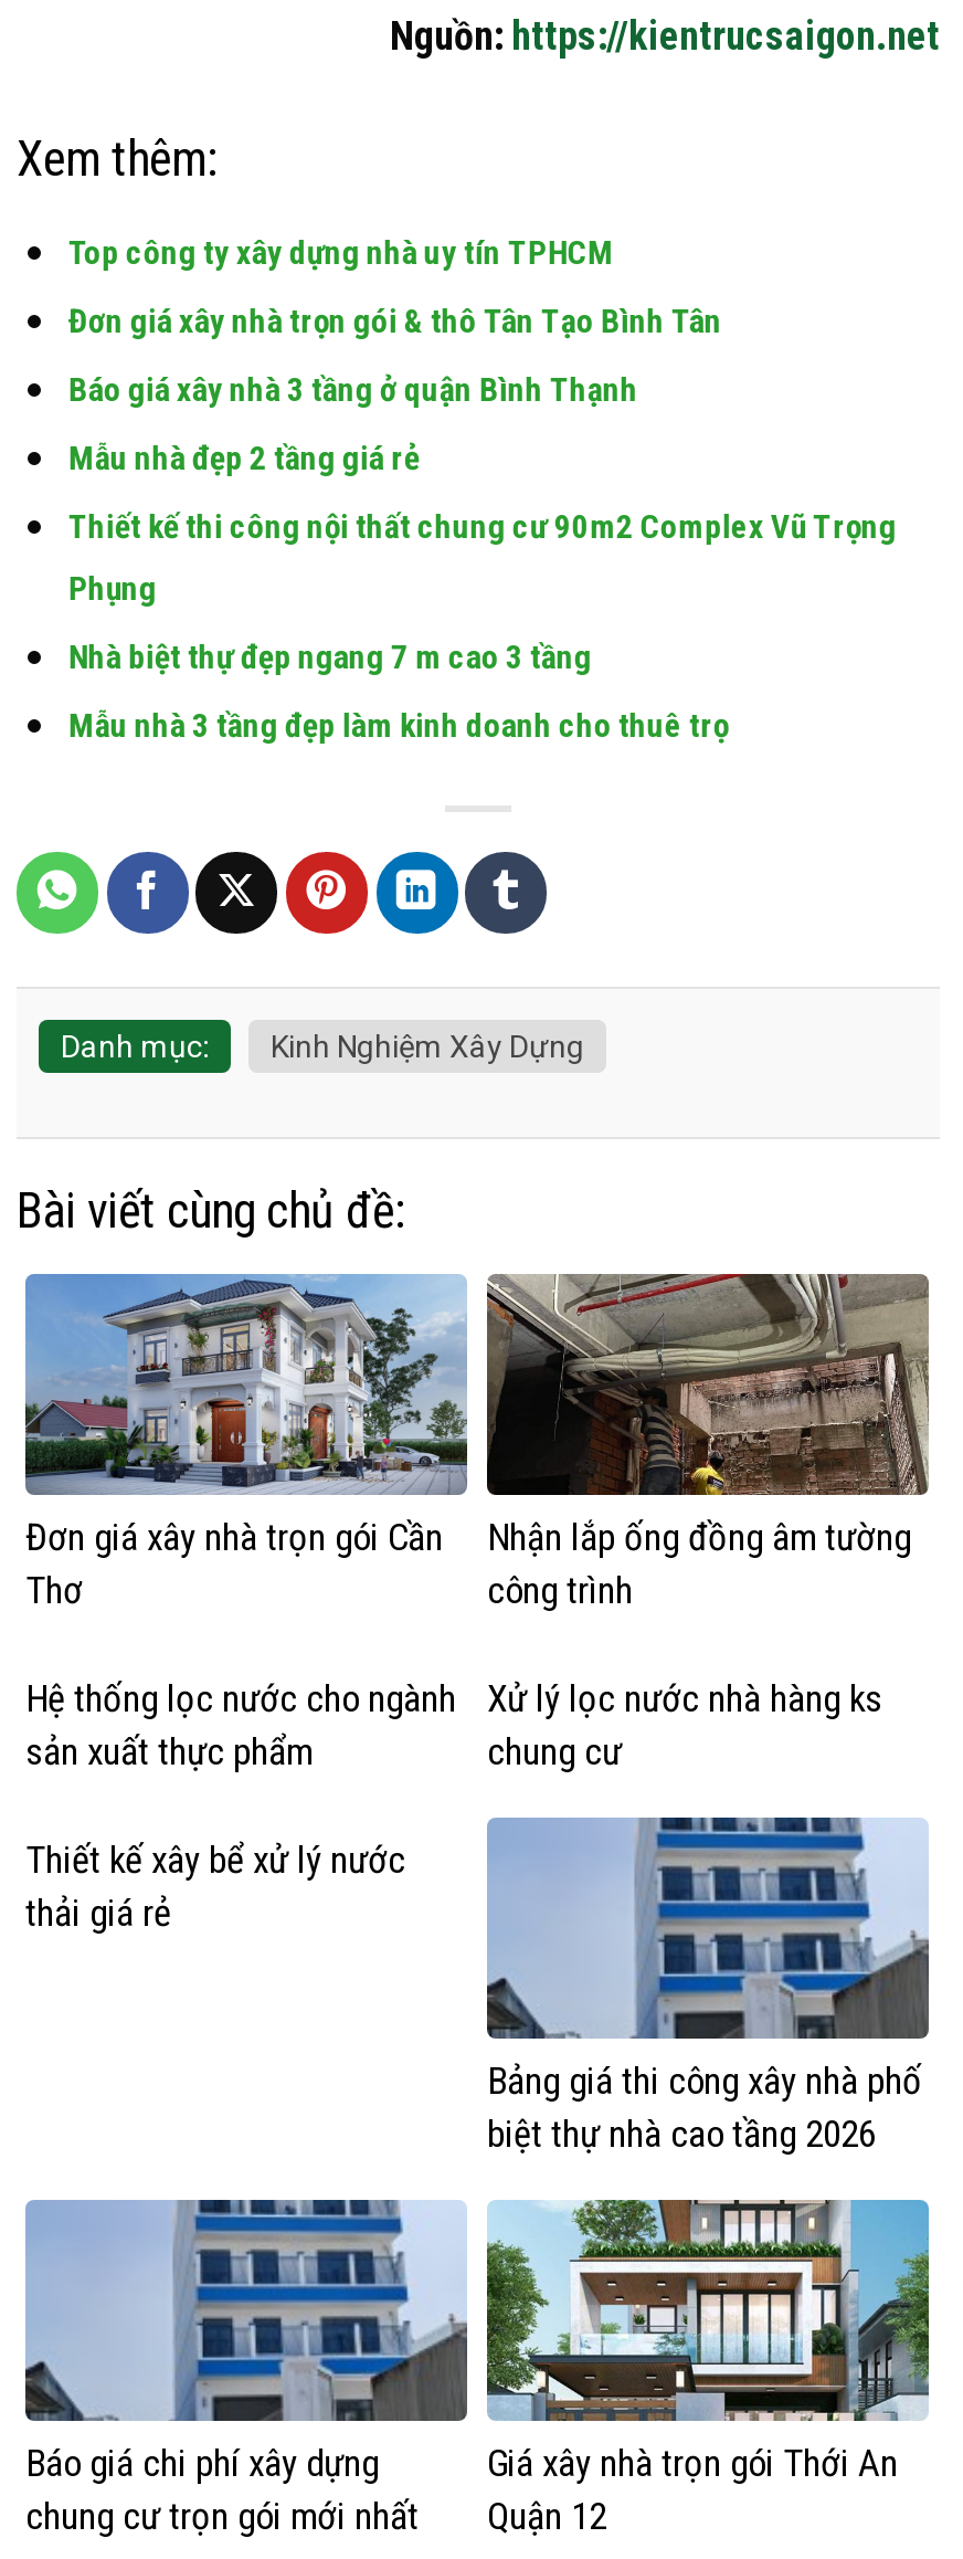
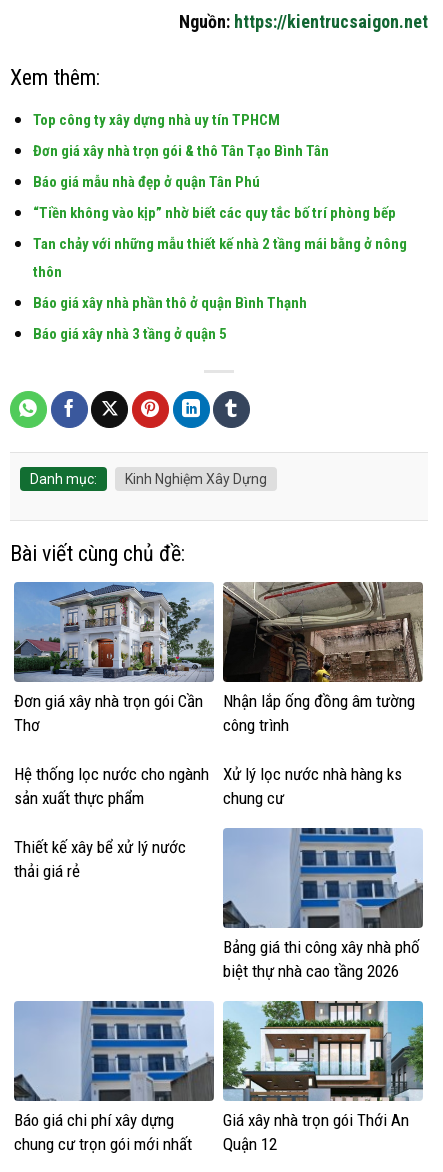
[68,369,638,409] Báo giá xây nhà 3 tầng ở quận Bình Thạnh -> [33,173,260,191] Báo giá mẫu nhà đẹp ở quận Tân Phú
[68,438,419,478] Mẫu nhà đẹp 2 tầng giá rẻ -> [33,204,396,222] “Tiền không vào kịp” nhờ biết các quy tắc bố trí phòng bếp
[68,506,897,546] Thiết kế thi công nội thất chung cư 90m2 Complex Vũ Trọng -> [33,235,407,253] Tan chảy với những mẫu thiết kế nhà 2 tầng mái bằng ở nông
[68,568,157,608] Phụng -> [33,263,62,281] thôn
[68,637,592,676] Nhà biệt thự đẹp ngang 7 m cao 3 tầng -> [33,294,307,312] Báo giá xây nhà phần thô ở quận Bình Thạnh
[68,705,729,745] Mẫu nhà 3 tầng đẹp làm kinh doanh cho thuê trọ -> [33,325,227,343] Báo giá xây nhà 3 tầng ở quận 5

